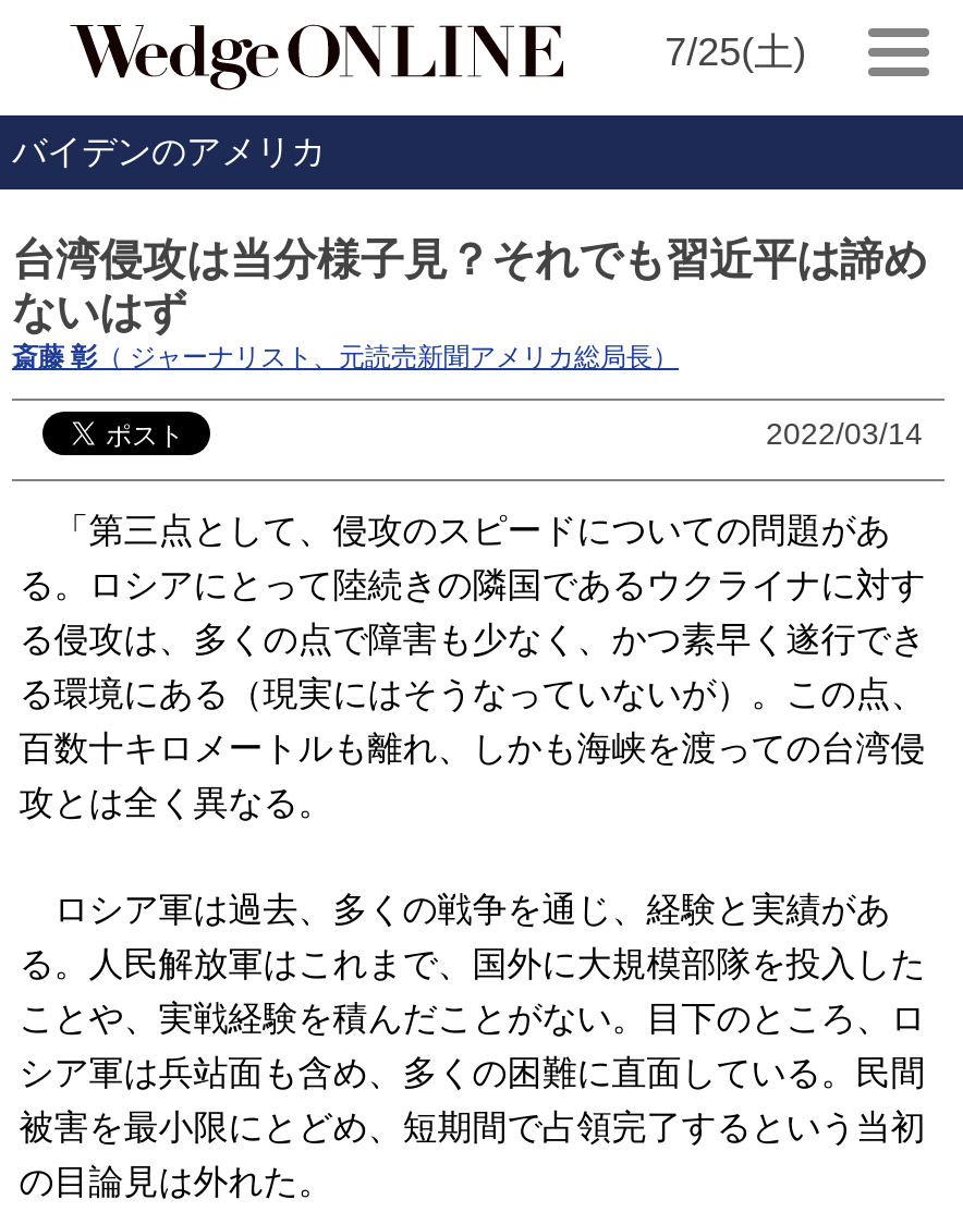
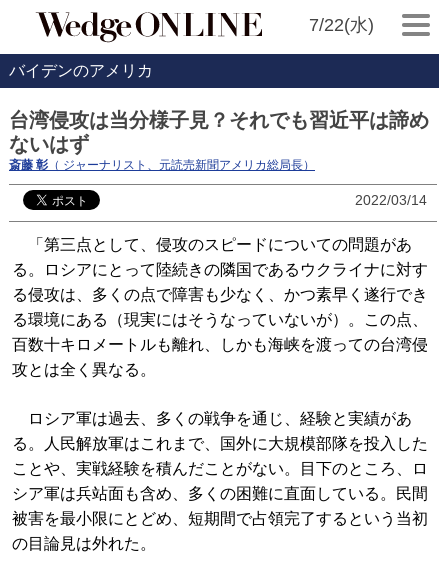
[665,30,806,74] 7/25(土) -> [309,15,374,35] 7/22(水)

